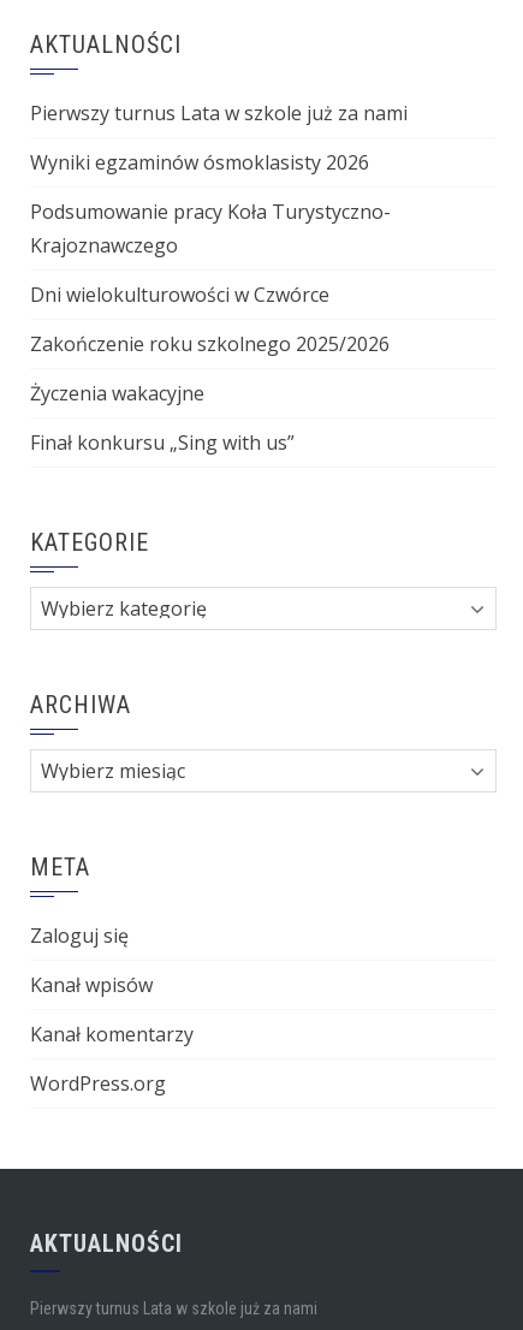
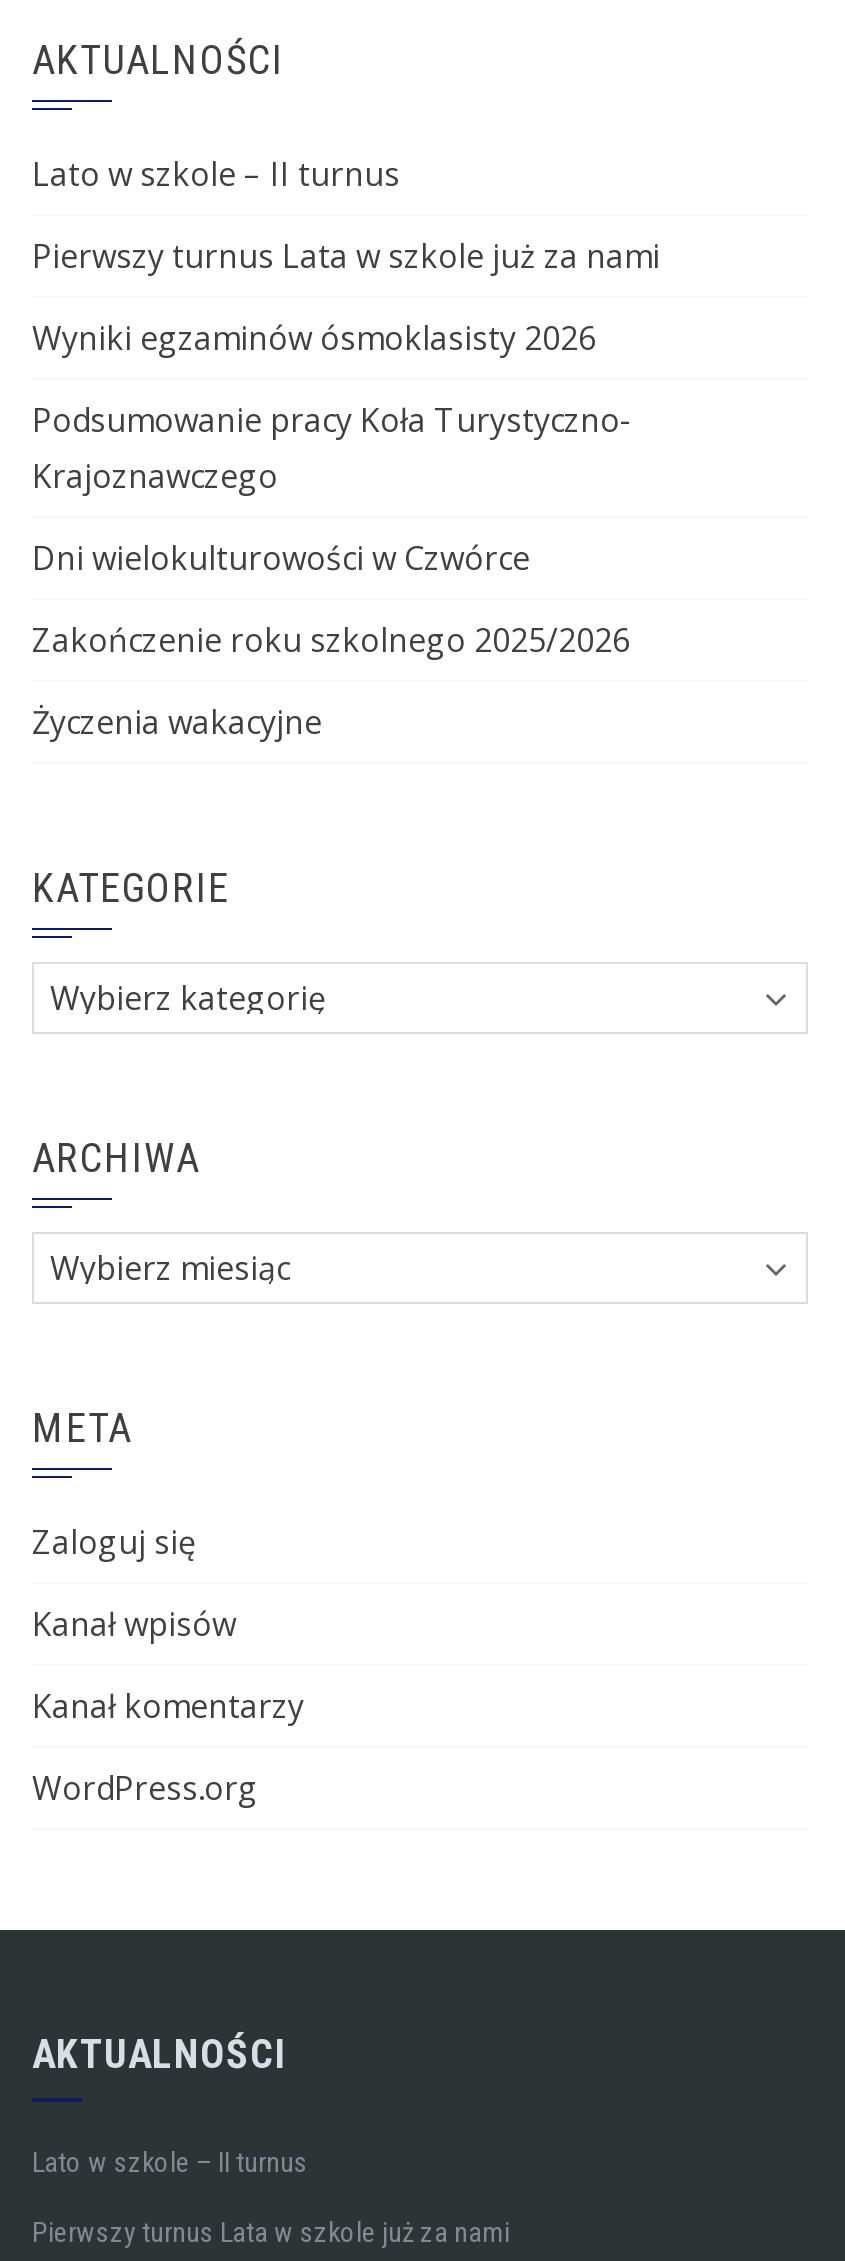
none -> [32,152,400,196] Lato w szkole – II turnus
[30,429,295,456] Finał konkursu „Sing with us” -> none
none -> [32,2146,308,2178] Lato w szkole – II turnus

